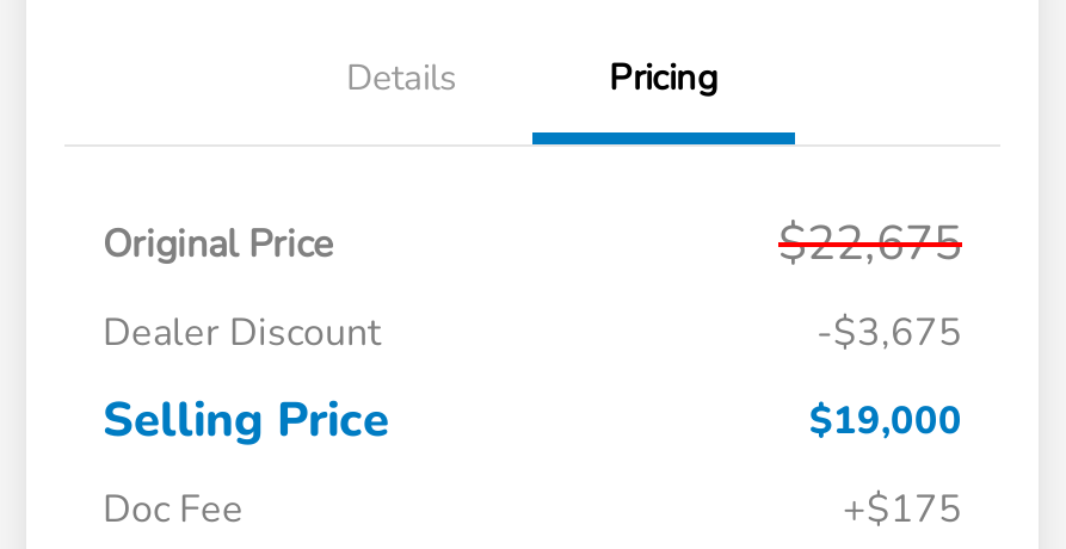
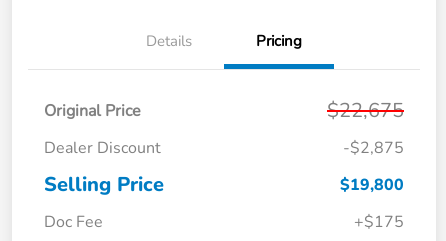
[817,306,962,359] -$3,675 -> [343,137,404,159] -$2,875
[809,395,962,447] $19,000 -> [340,174,404,196] $19,800

